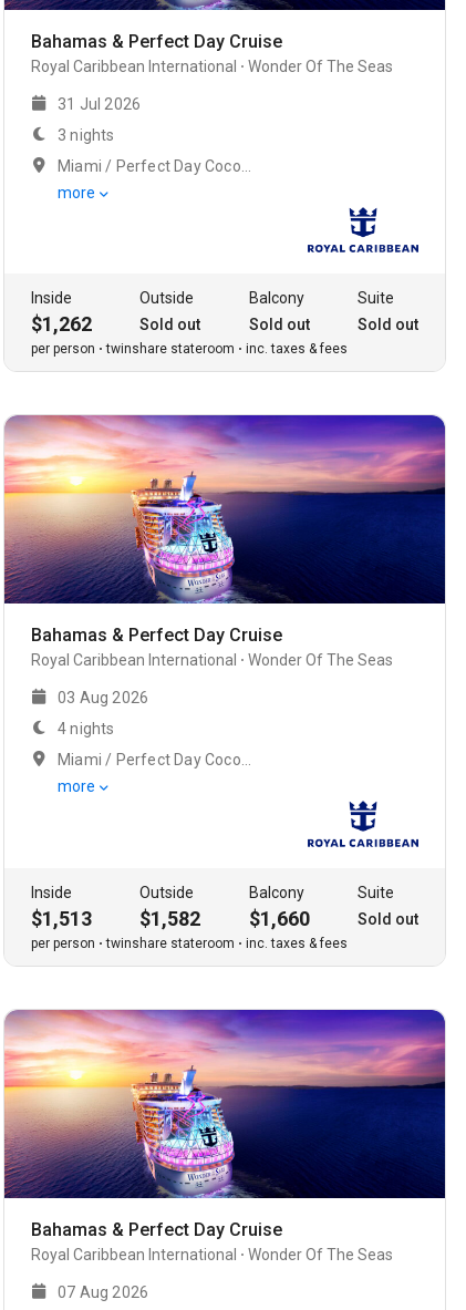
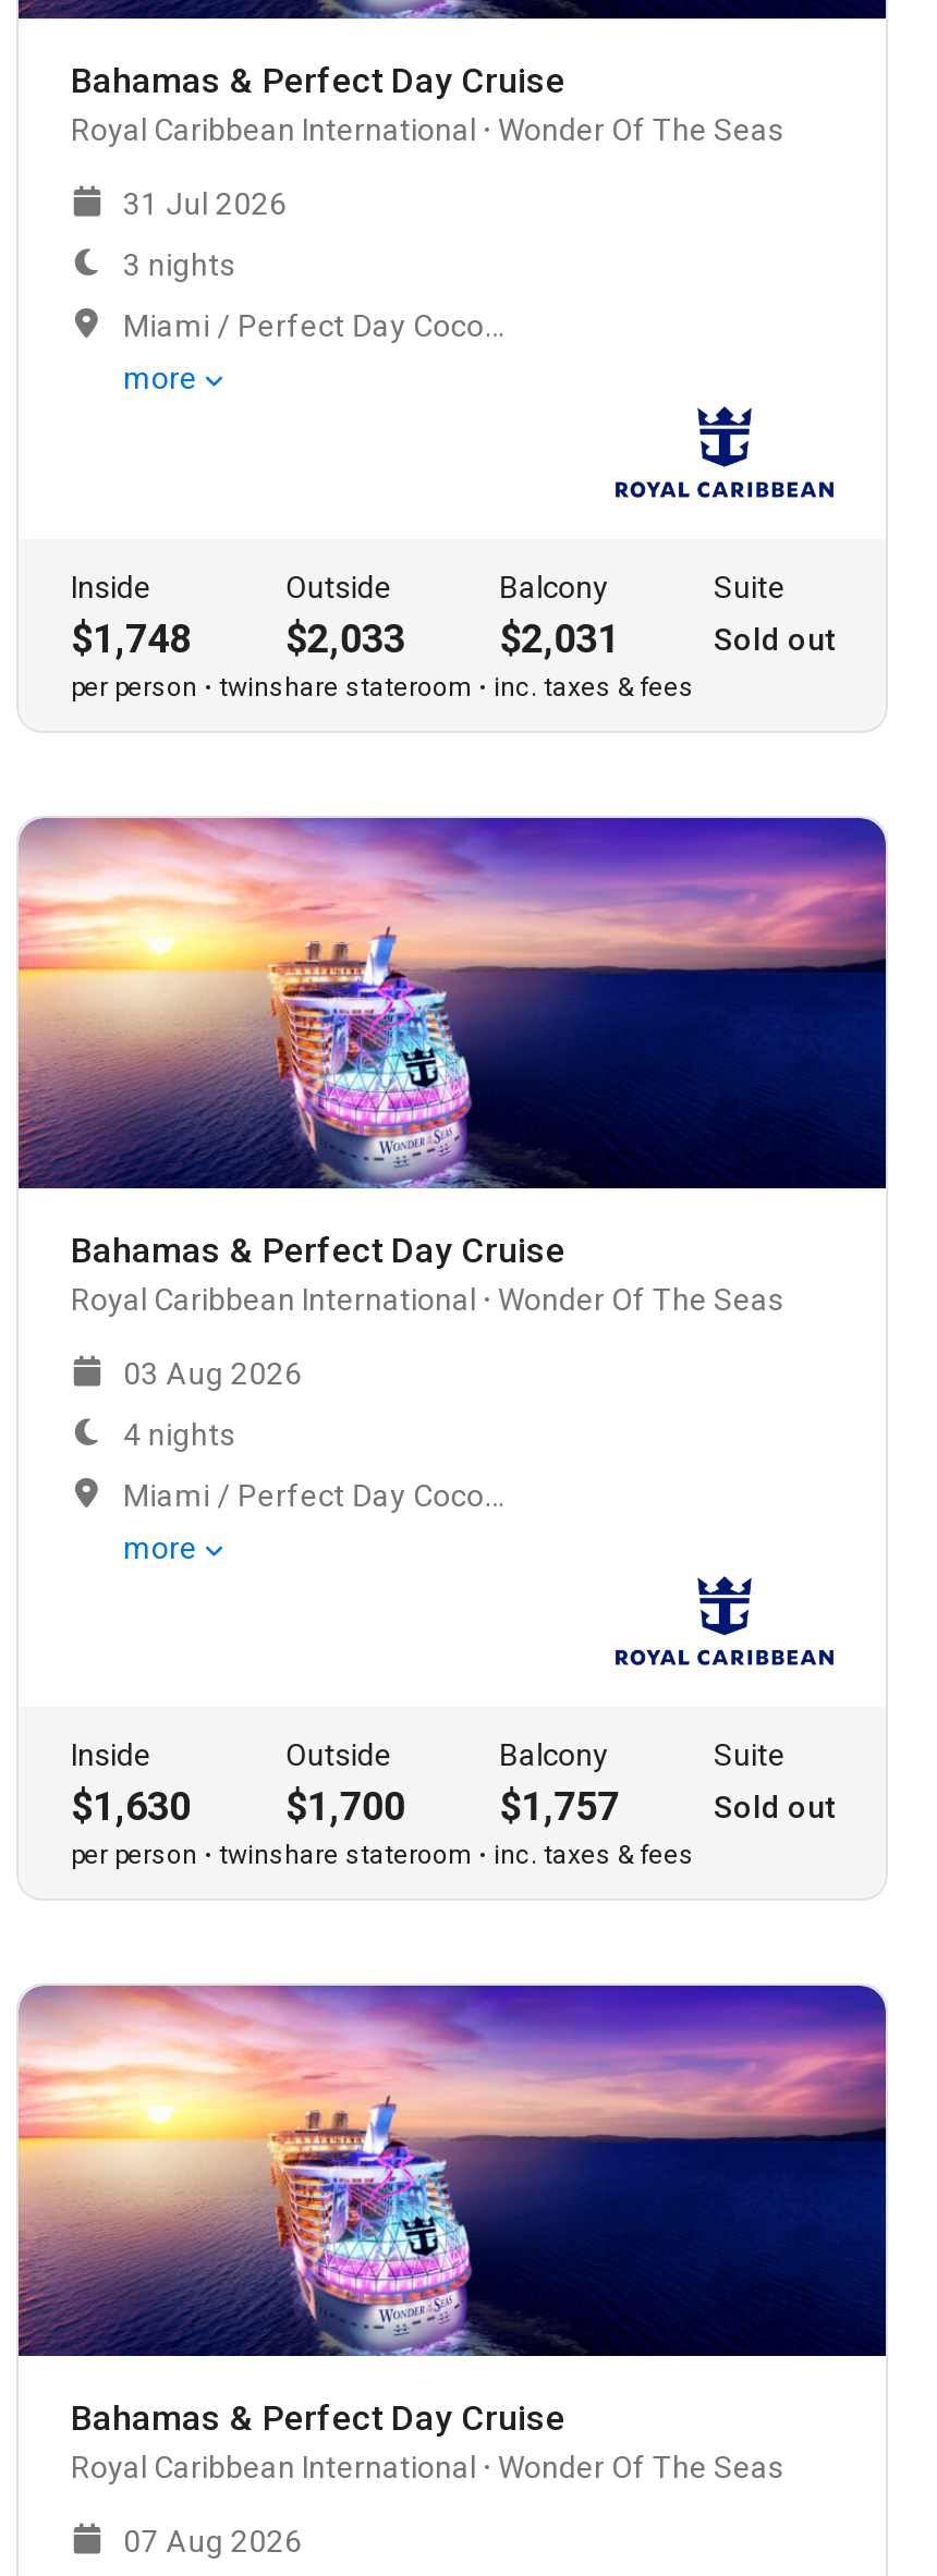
[31,312,92,336] $1,262 -> [71,614,191,660] $1,748
[140,316,201,333] Sold out -> [285,614,405,660] $2,033
[249,316,310,333] Sold out -> [499,614,619,660] $2,031
[31,906,92,930] $1,513 -> [71,1783,191,1829] $1,630
[140,906,201,930] $1,582 -> [285,1783,405,1829] $1,700
[249,906,310,930] $1,660 -> [499,1783,619,1829] $1,757

